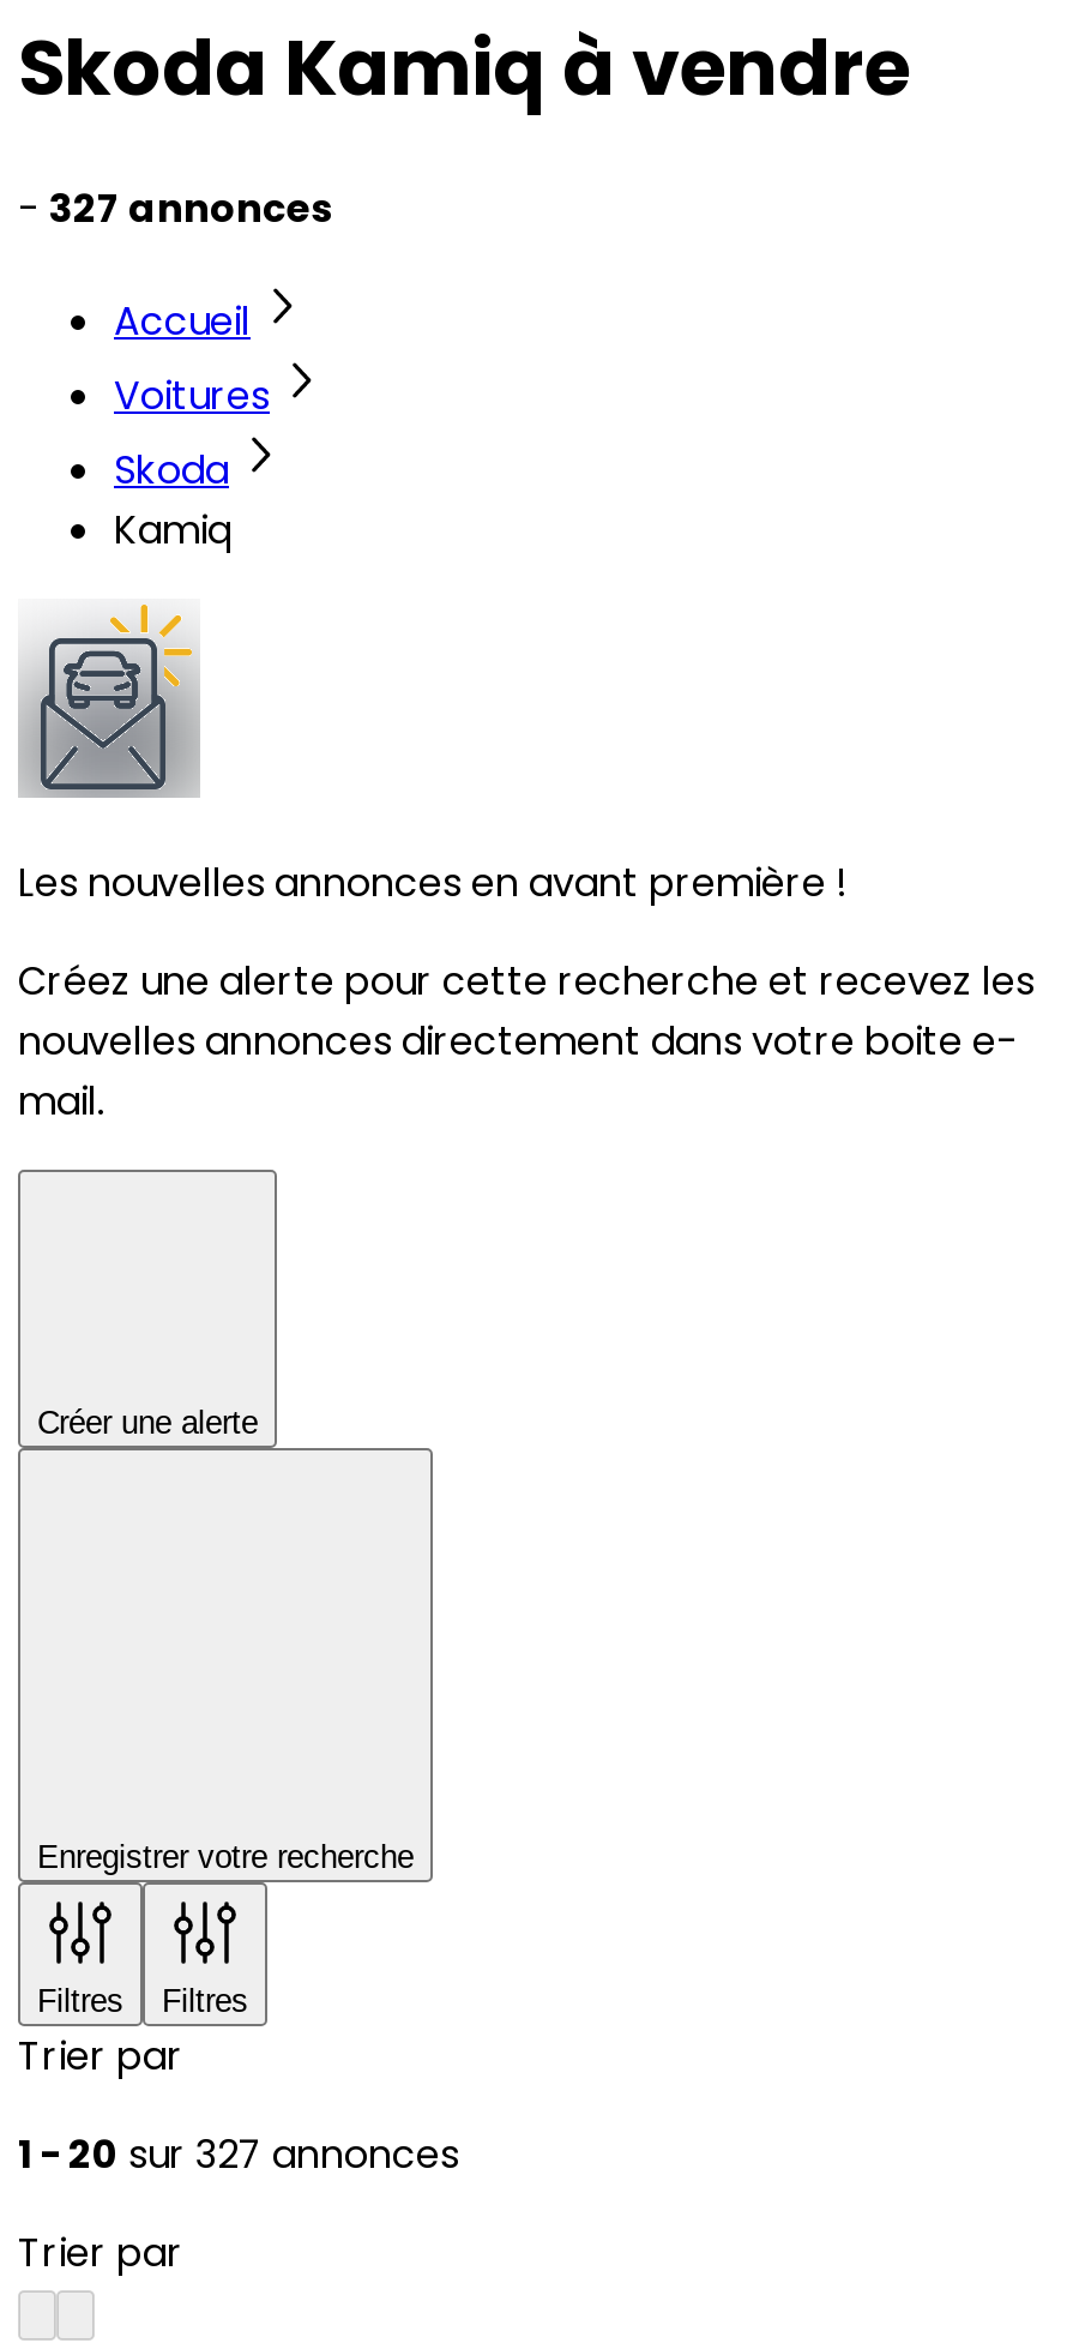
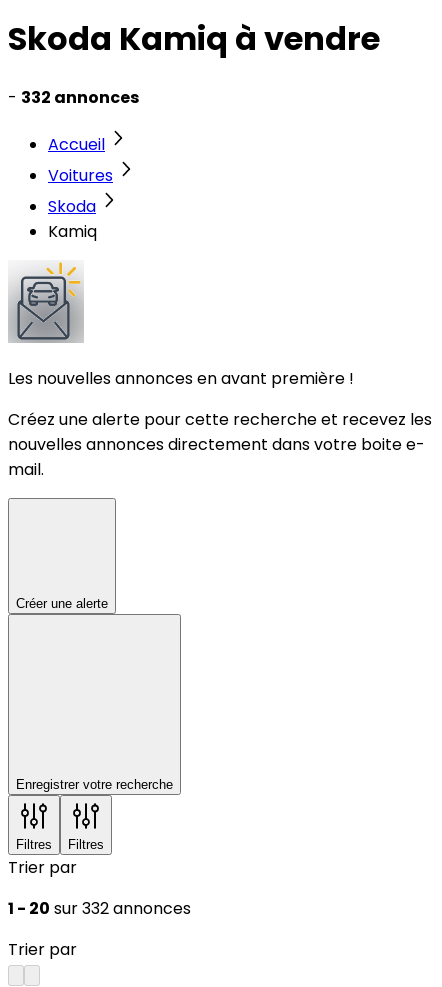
[18,181,332,236] - 327 annonces -> [8,86,139,109] - 332 annonces
[18,2127,459,2182] 1 - 20 sur 327 annonces -> [8,897,191,920] 1 - 20 sur 332 annonces

